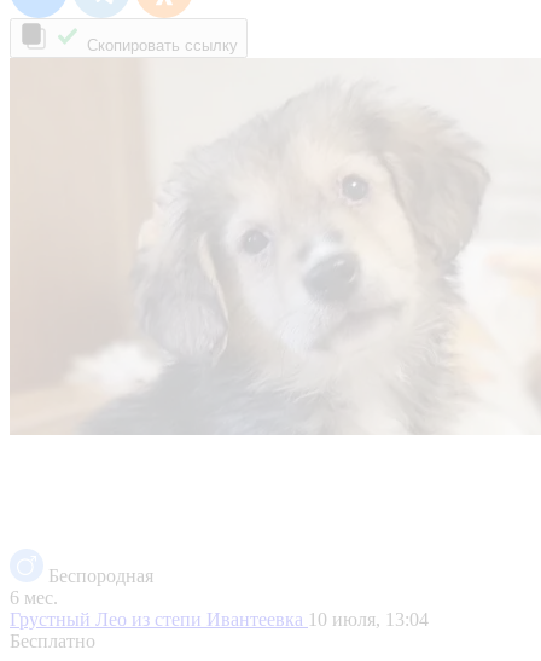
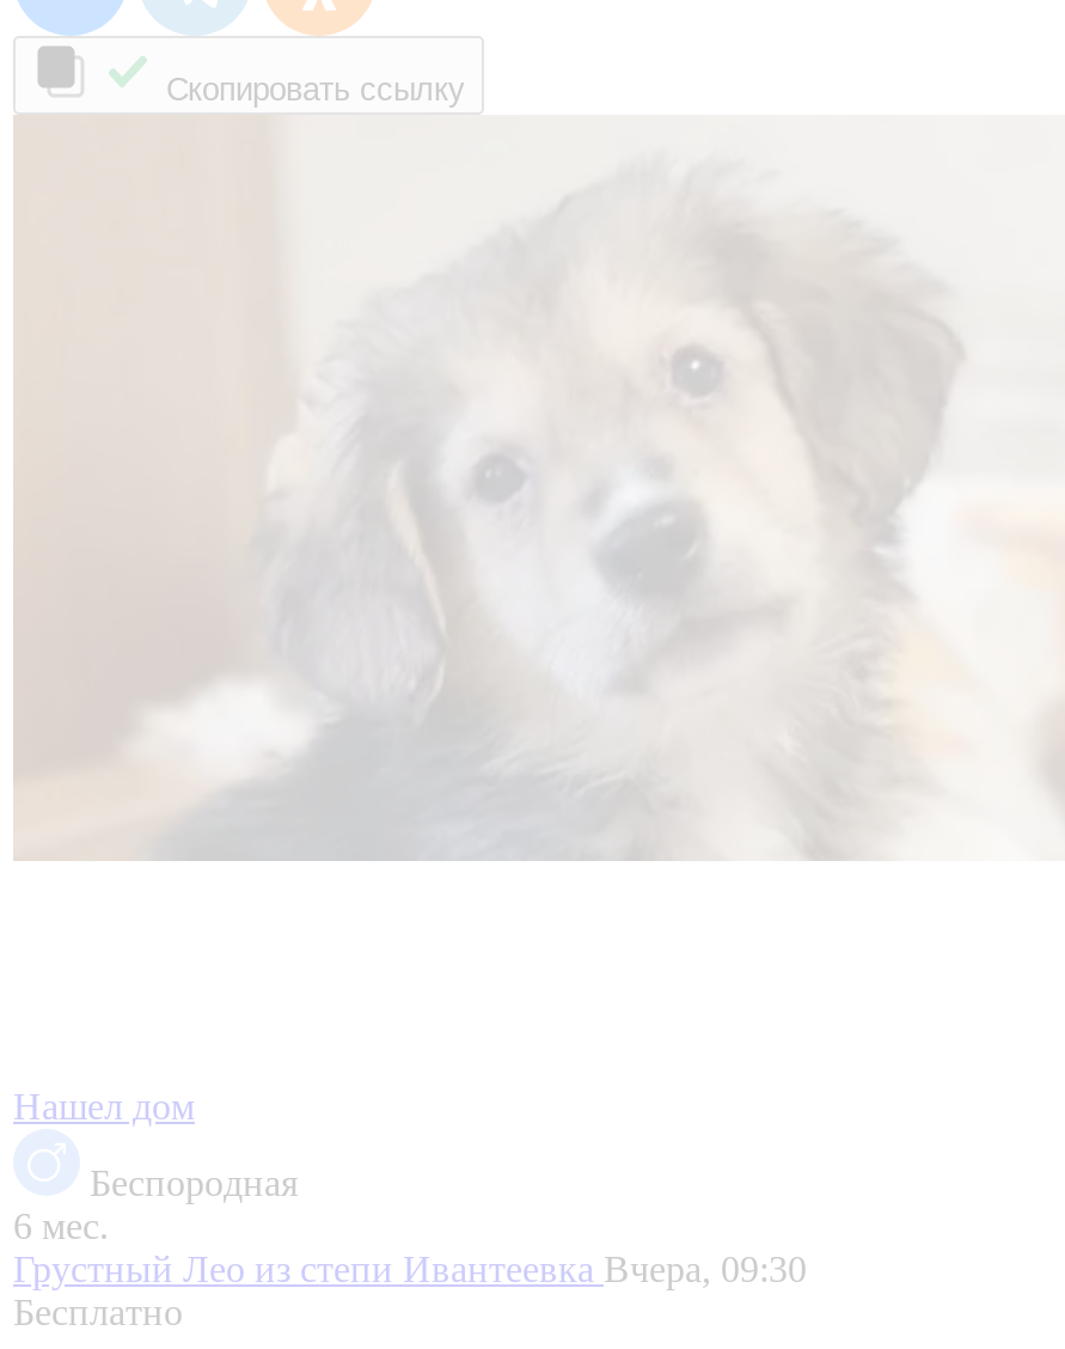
none -> [13,1086,195,1126] Нашел дом
[10,609,429,629] Грустный Лео из степи Ивантеевка 10 июля, 13:04 -> [13,1248,807,1289] Грустный Лео из степи Ивантеевка Вчера, 09:30

